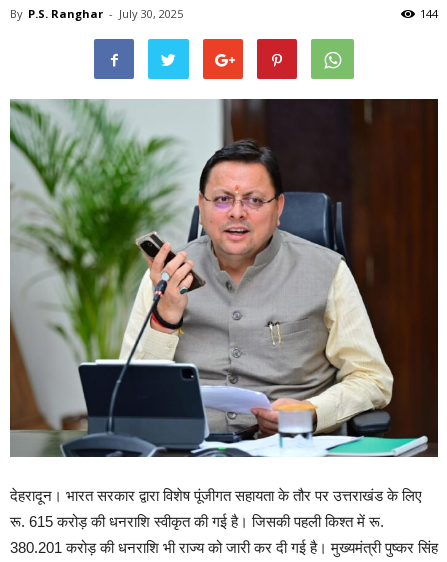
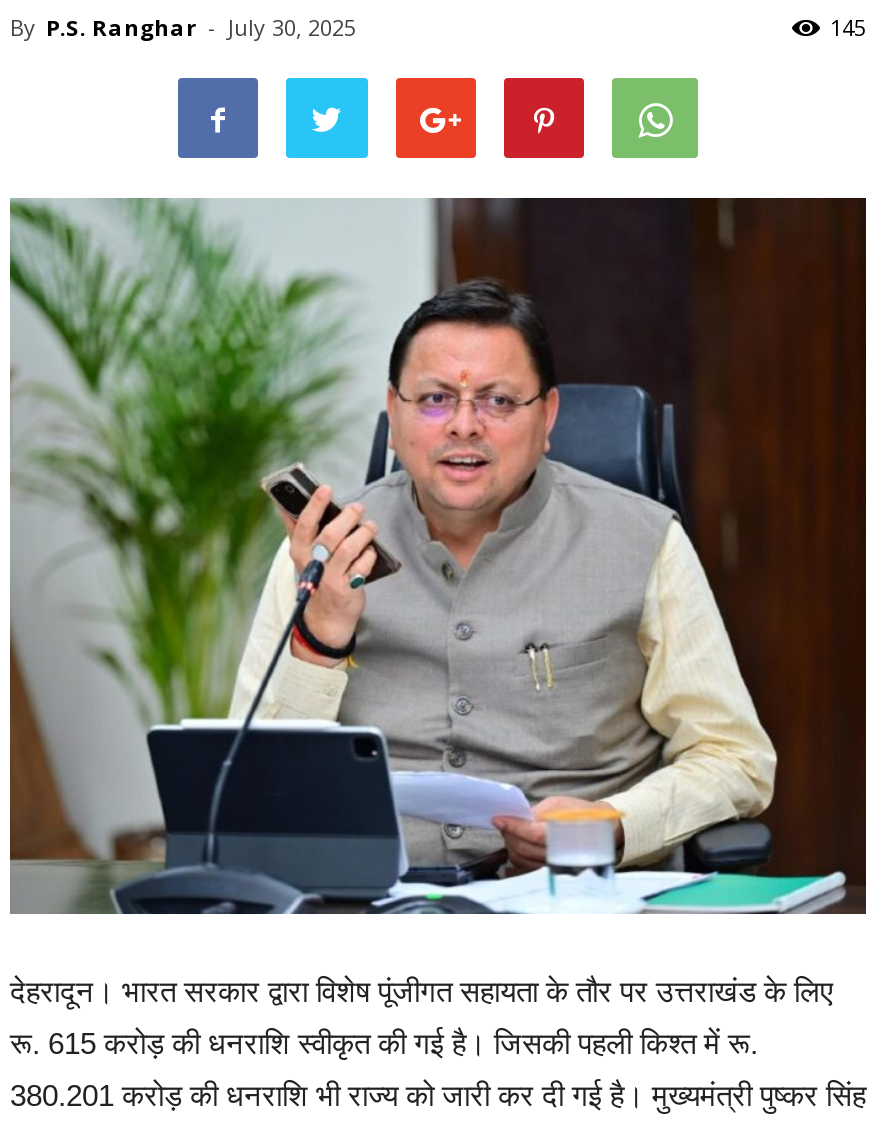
[420,6,438,21] 144 -> [830,12,866,42] 145

